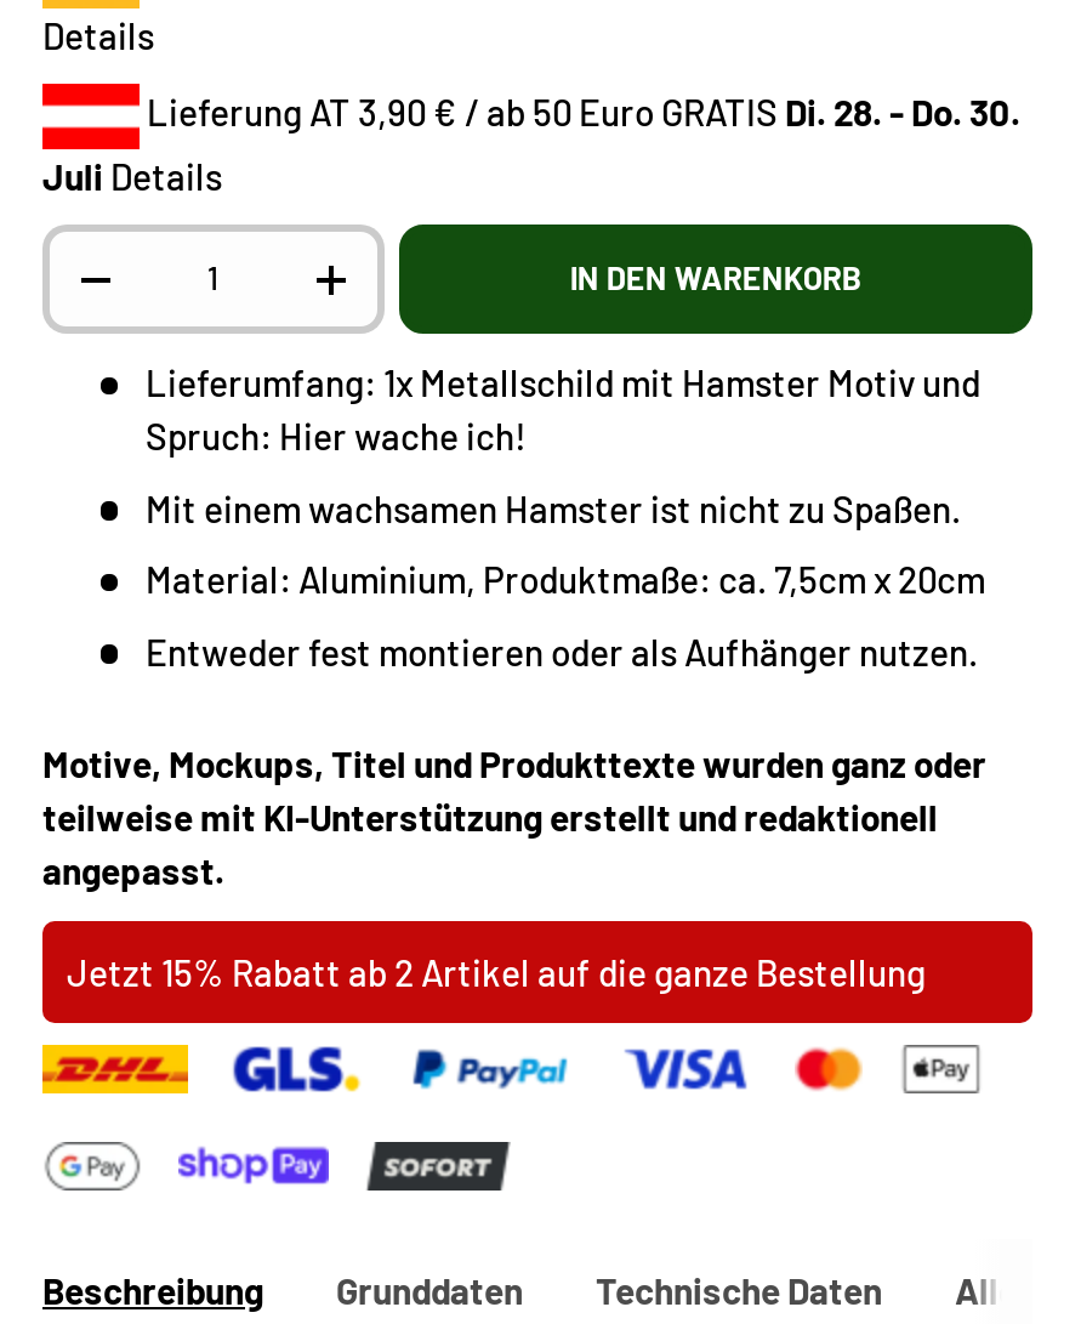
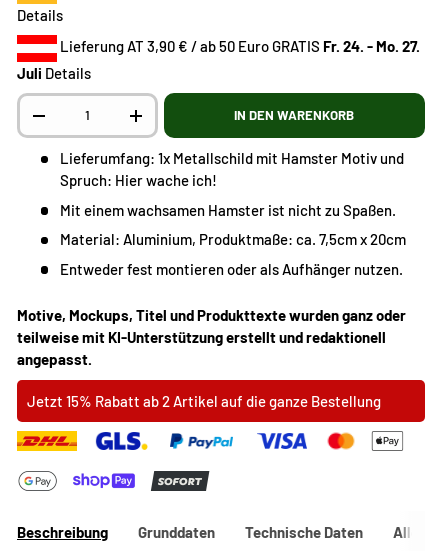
[140,90,1020,134] Lieferung AT 3,90 € / ab 50 Euro GRATIS Di. 28. - Do. 30. -> [57,38,420,56] Lieferung AT 3,90 € / ab 50 Euro GRATIS Fr. 24. - Mo. 27.

